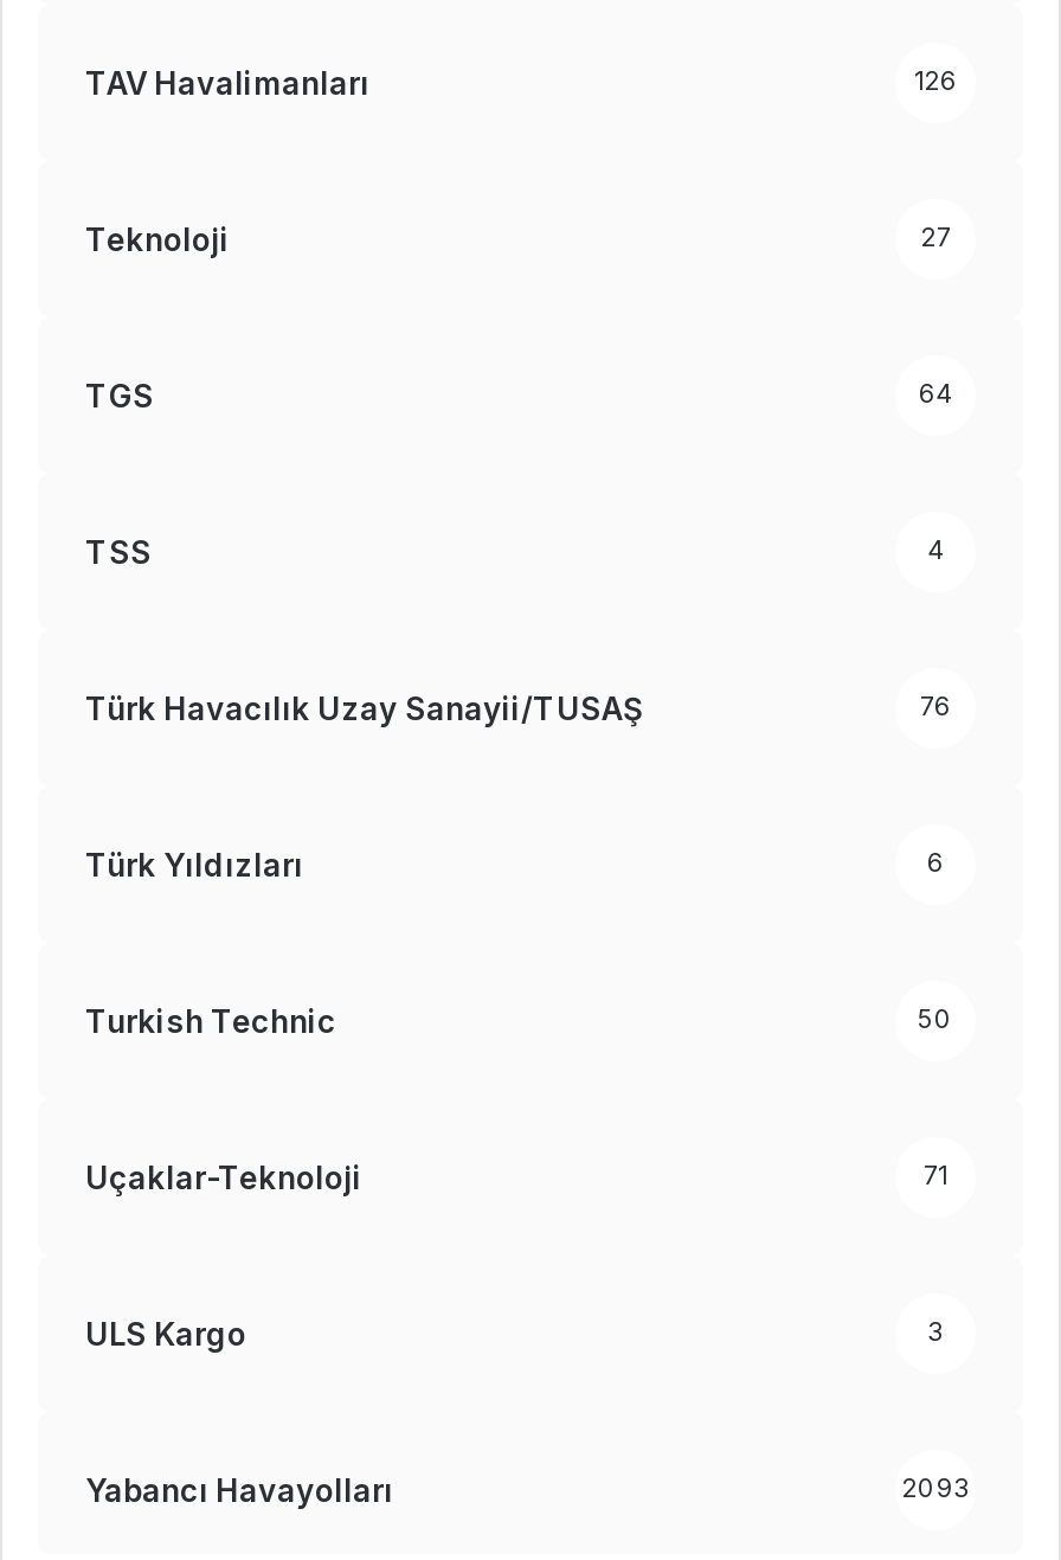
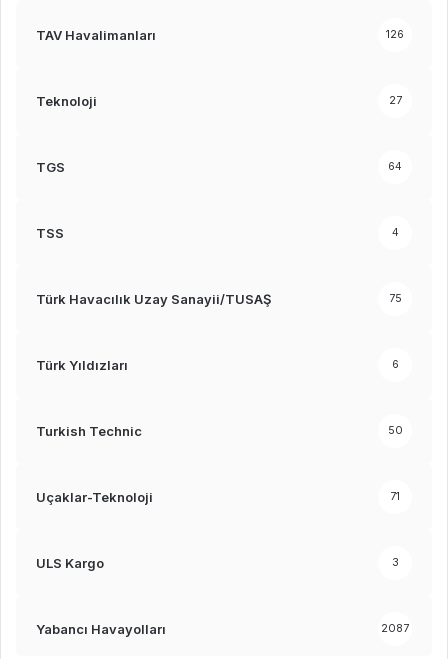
[920,692,951,723] 76 -> [388,292,401,305] 75
[901,1474,970,1505] 2093 -> [381,622,409,635] 2087

